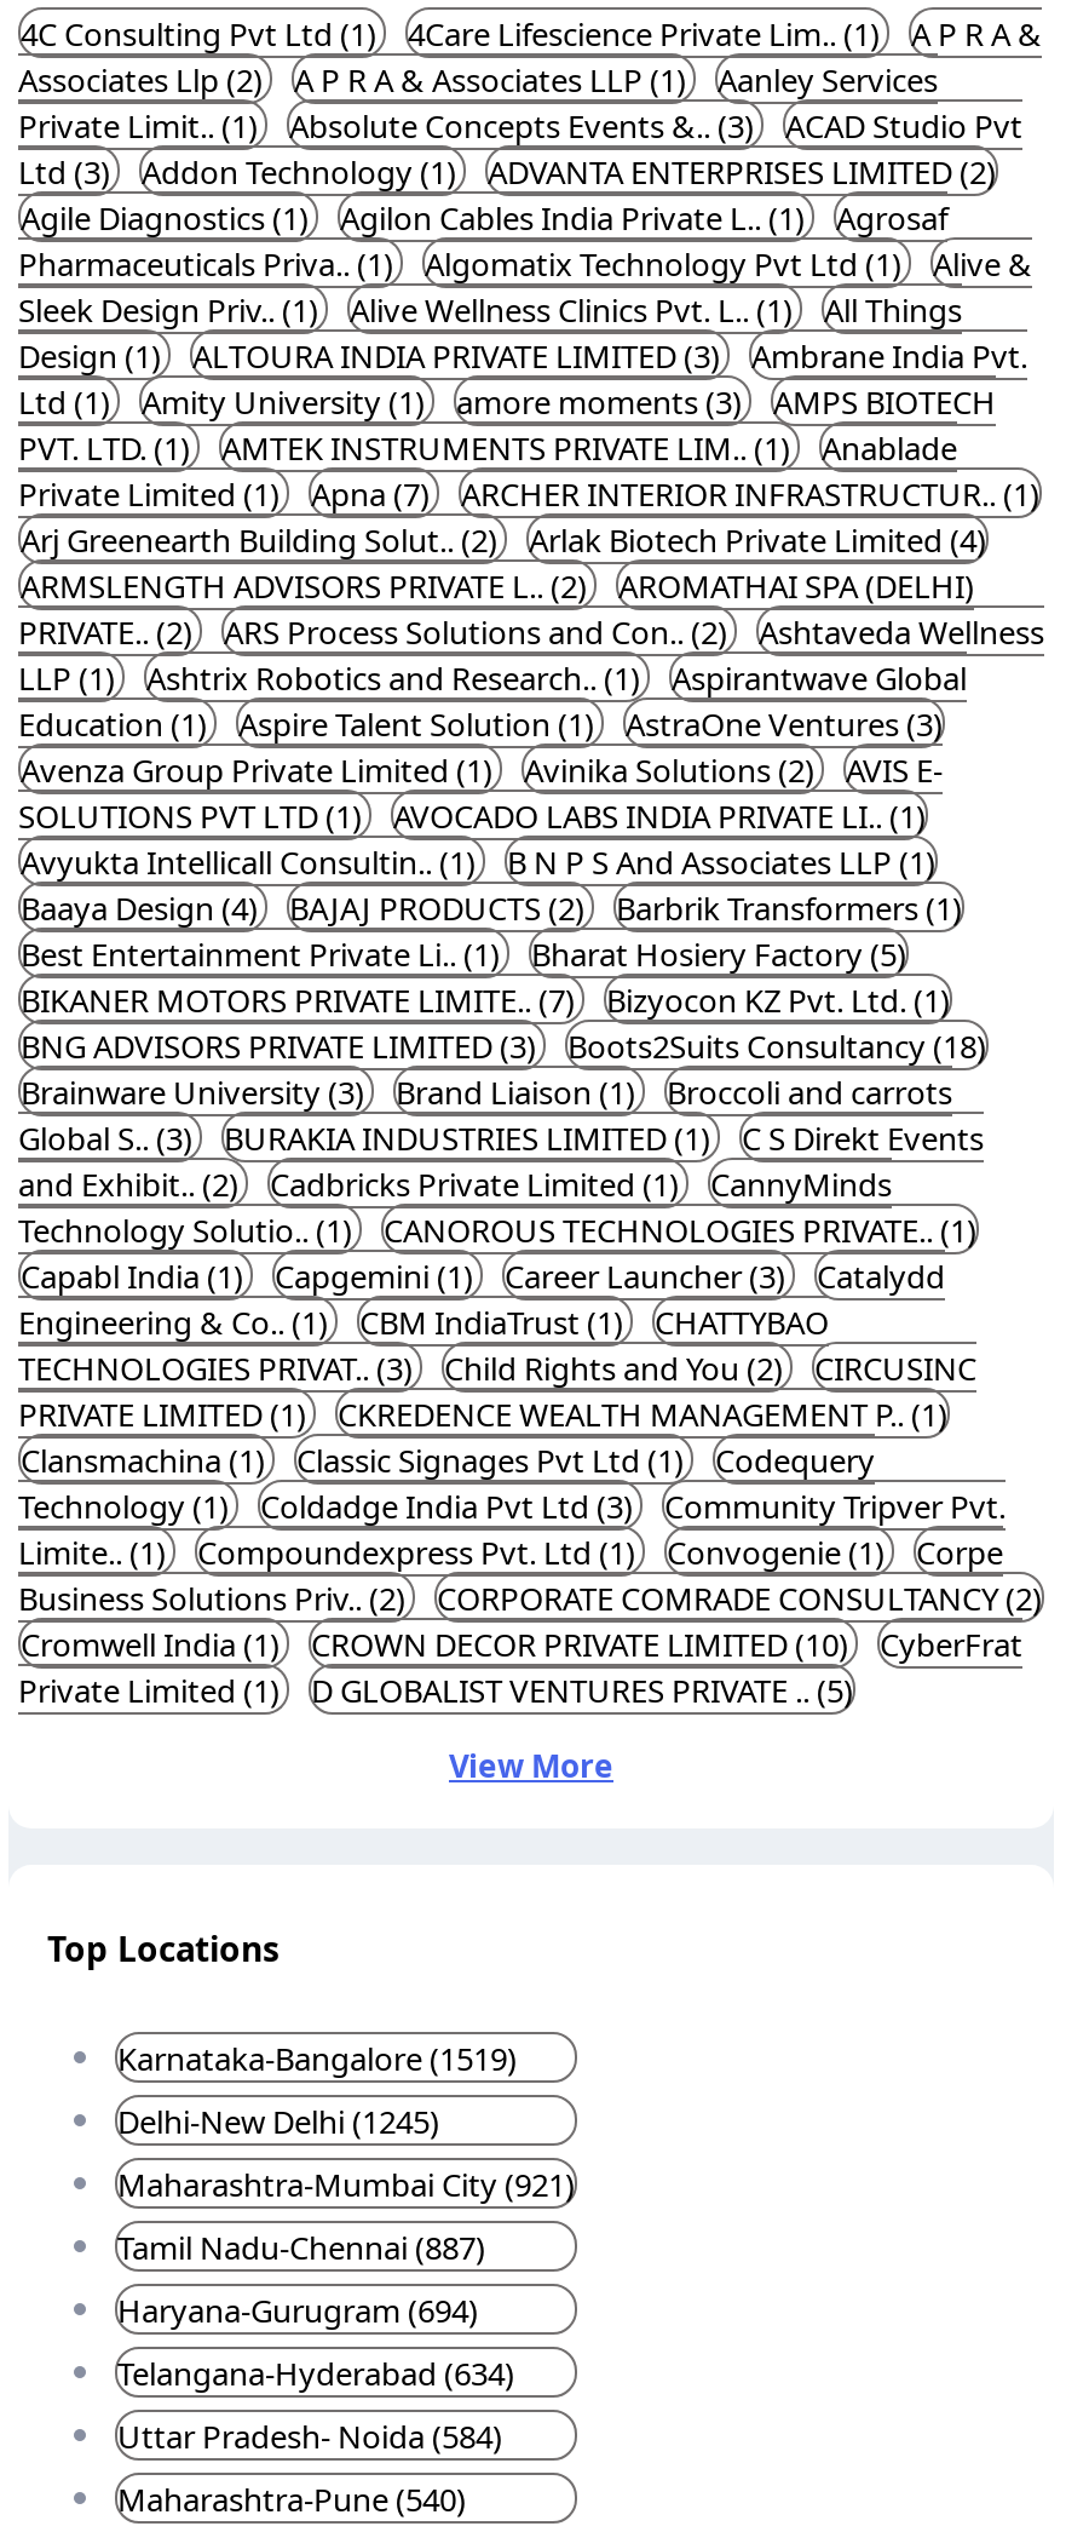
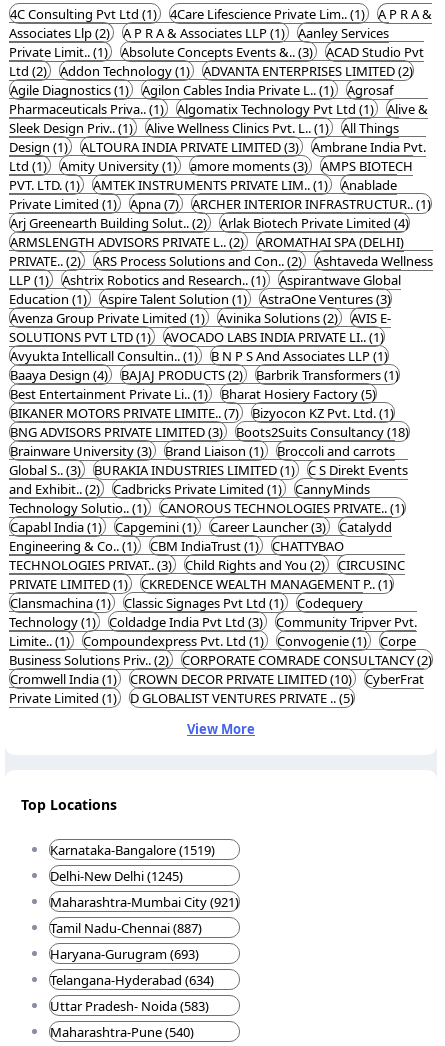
[18,150,996,194] Ltd (3) Addon Technology (1) ADVANTA ENTERPRISES LIMITED (2) -> [9,62,413,80] Ltd (2) Addon Technology (1) ADVANTA ENTERPRISES LIMITED (2)
[117,2287,478,2331] Haryana-Gurugram (694) -> [50,944,199,962] Haryana-Gurugram (693)
[117,2413,502,2457] Uttar Pradesh- Noida (584) -> [50,996,209,1014] Uttar Pradesh- Noida (583)

